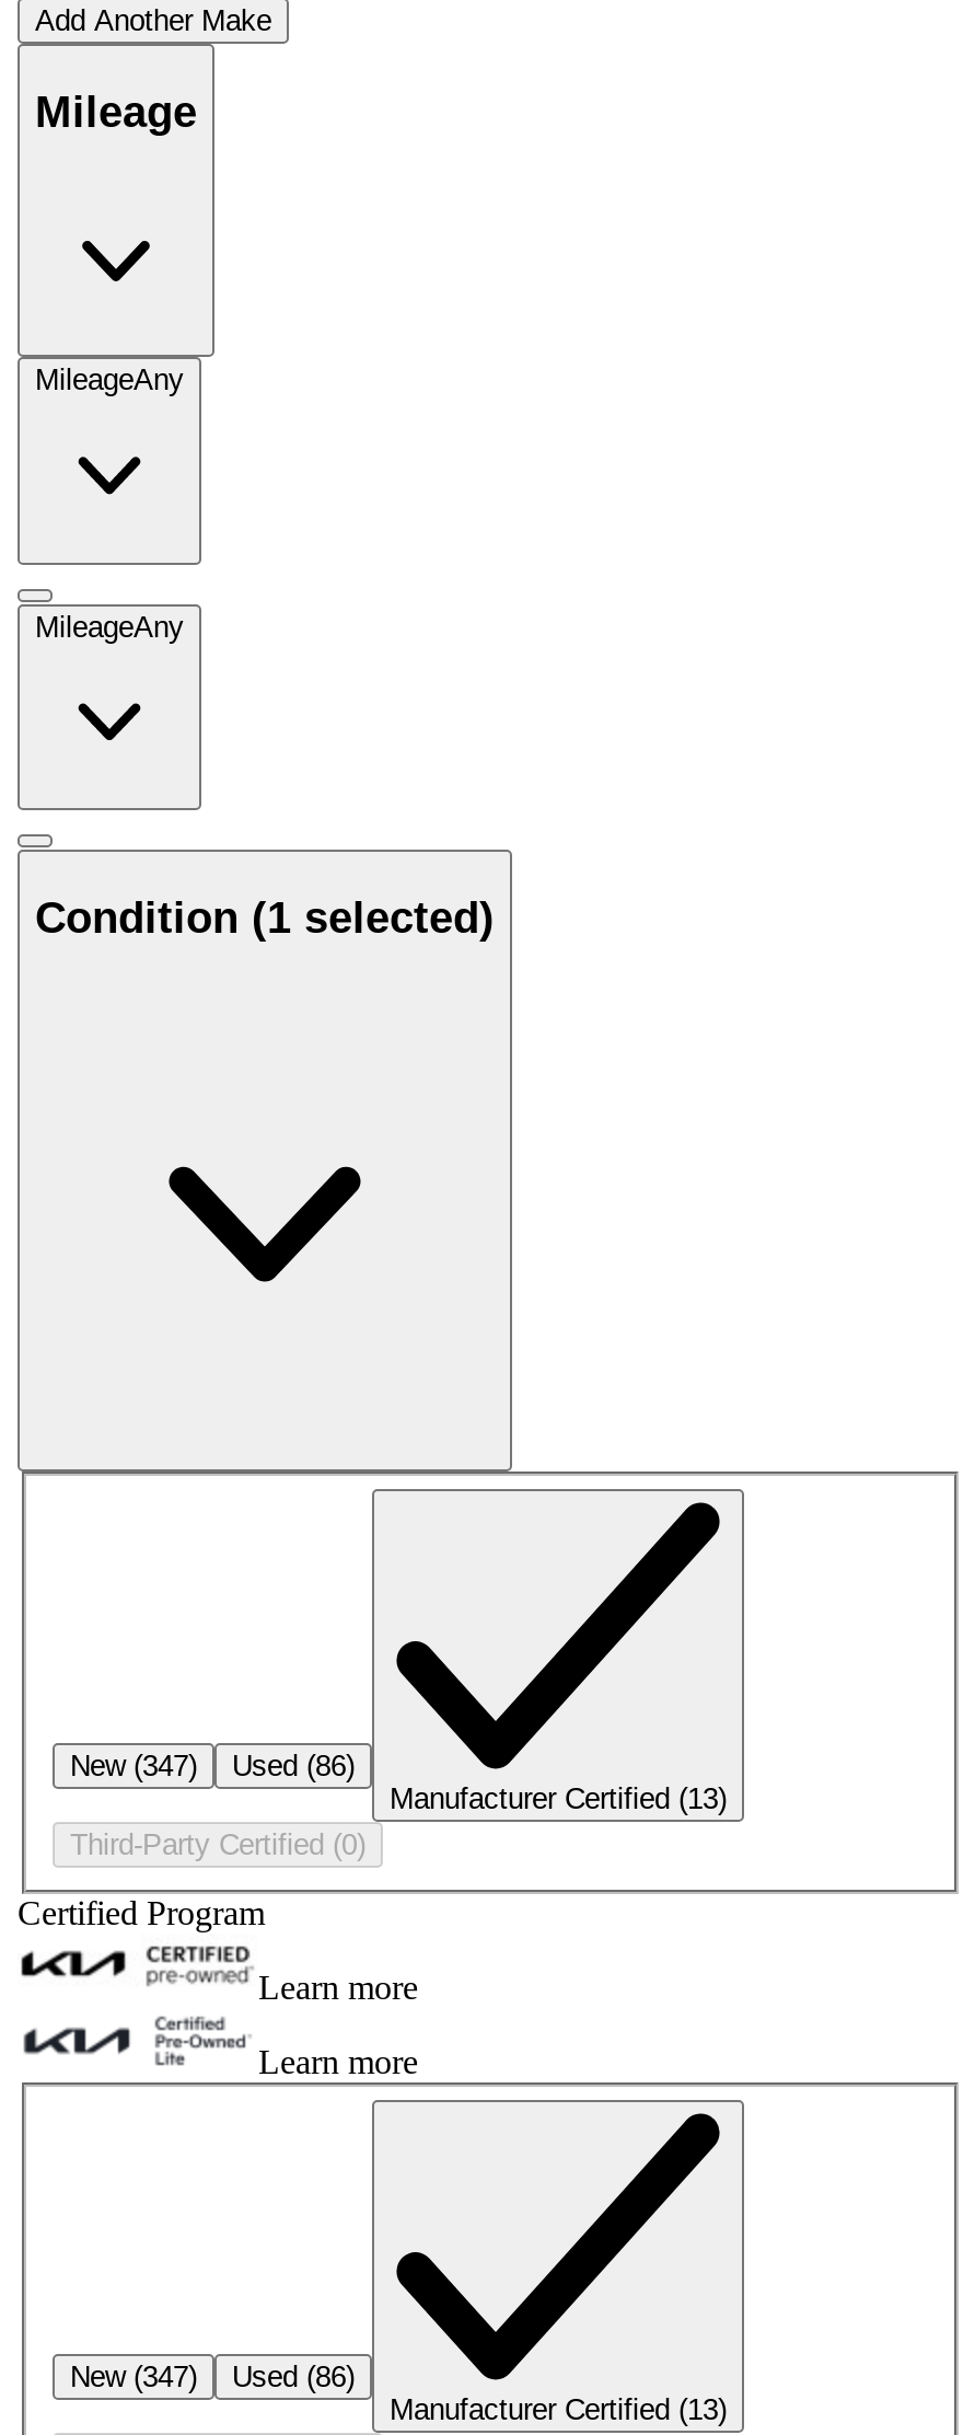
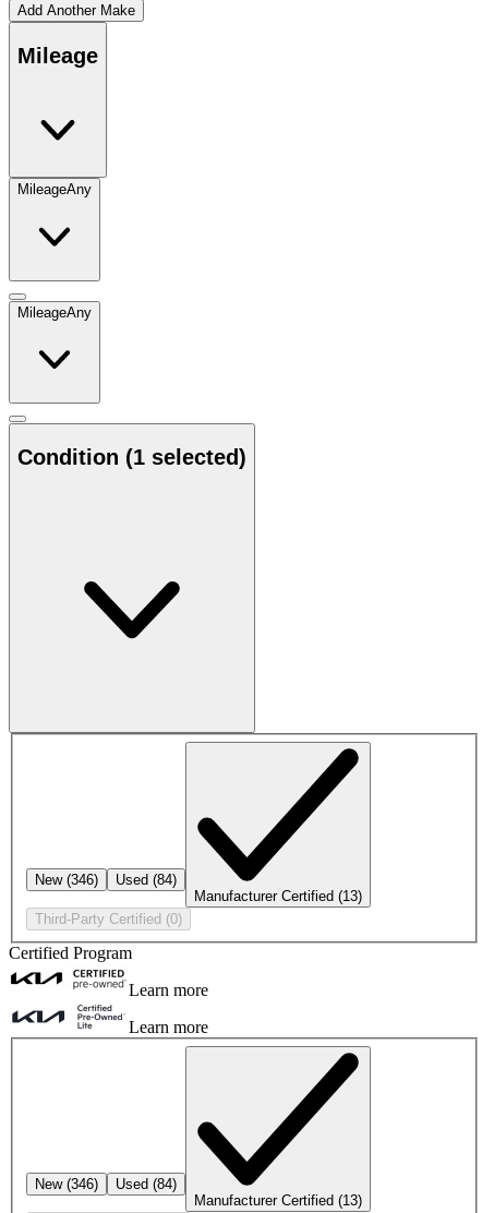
[70,1750,197,1783] New (347) -> [35,872,98,888] New (346)
[232,1750,355,1783] Used (86) -> [116,872,177,888] Used (84)
[70,2361,197,2394] New (347) -> [35,1176,98,1192] New (346)
[232,2361,355,2394] Used (86) -> [116,1176,177,1192] Used (84)

